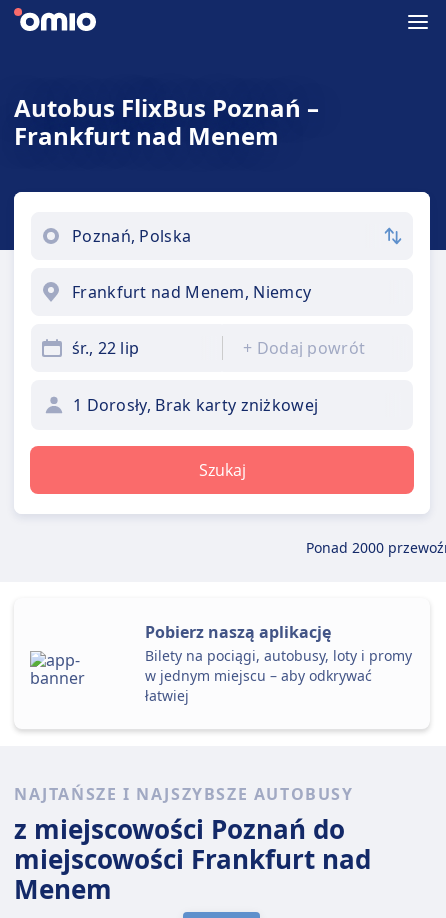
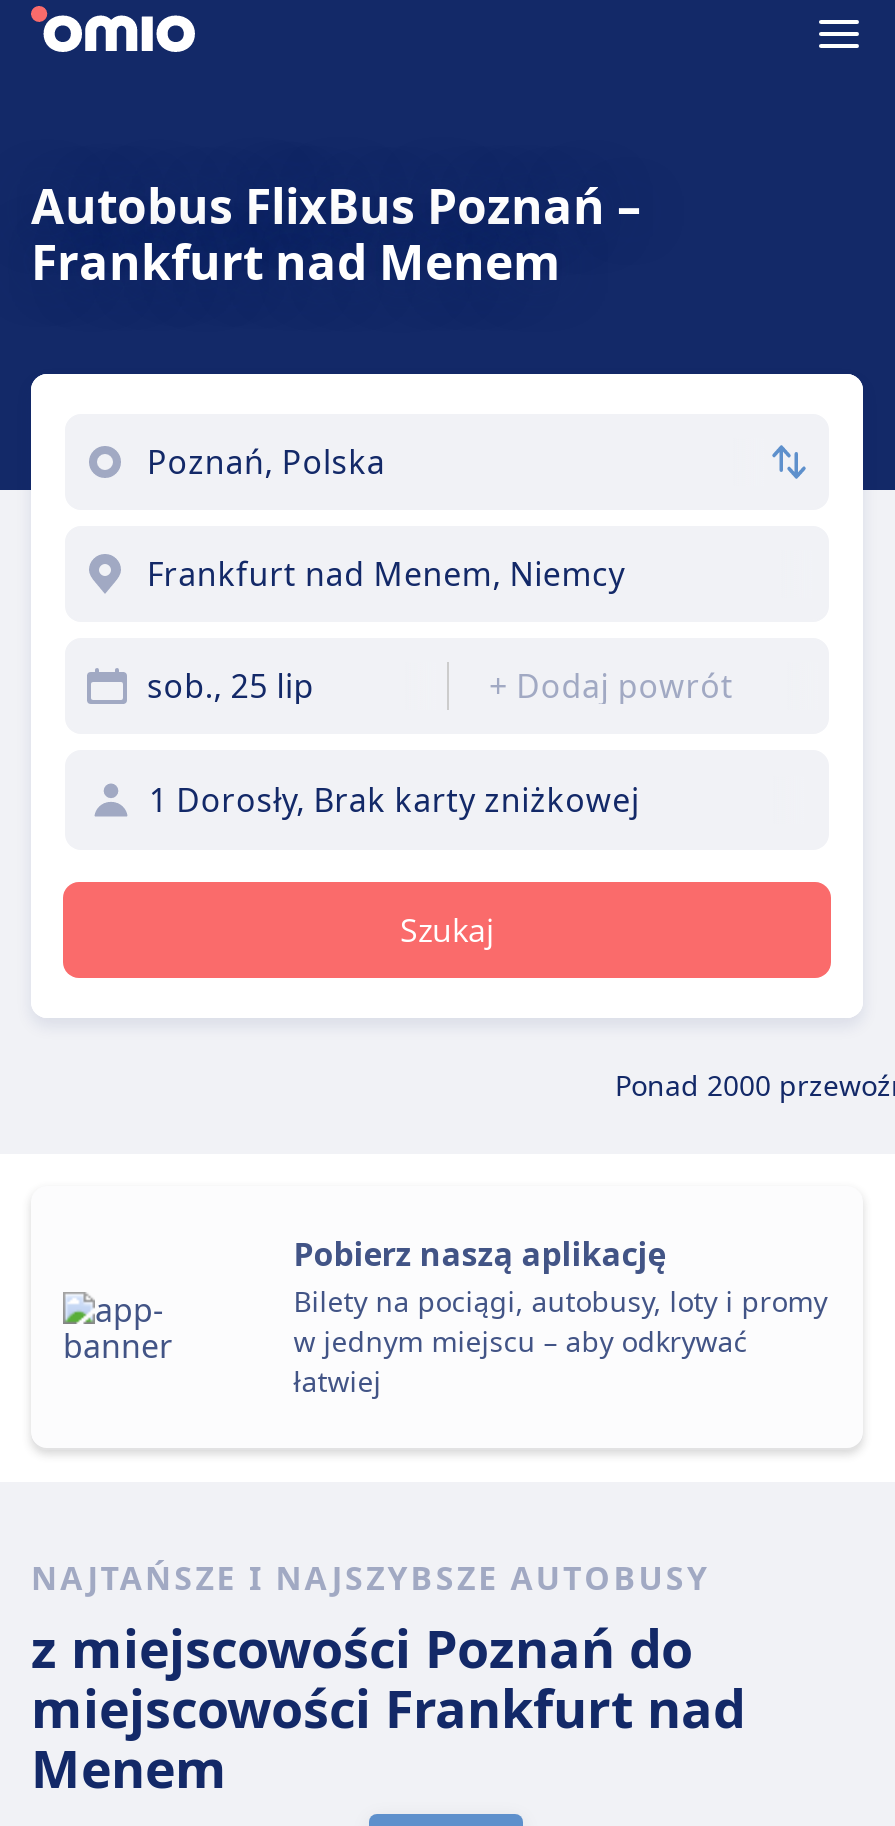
[72,337,139,359] śr., 22 lip -> [147,664,314,708] sob., 25 lip

